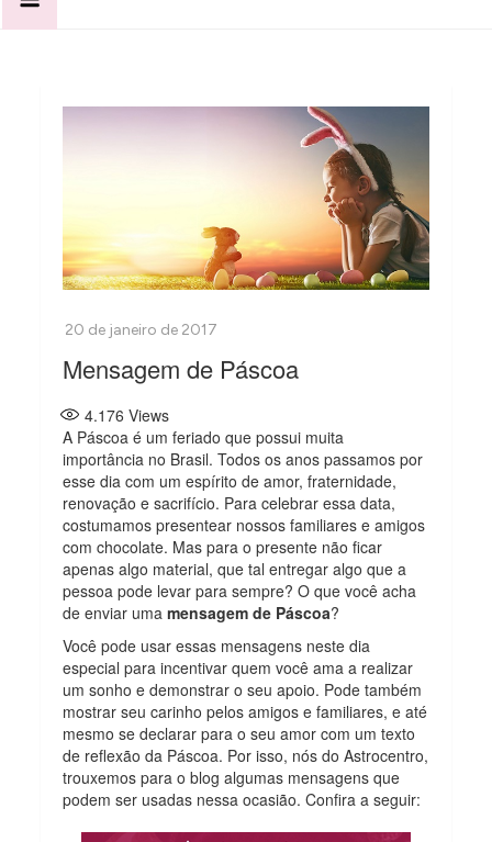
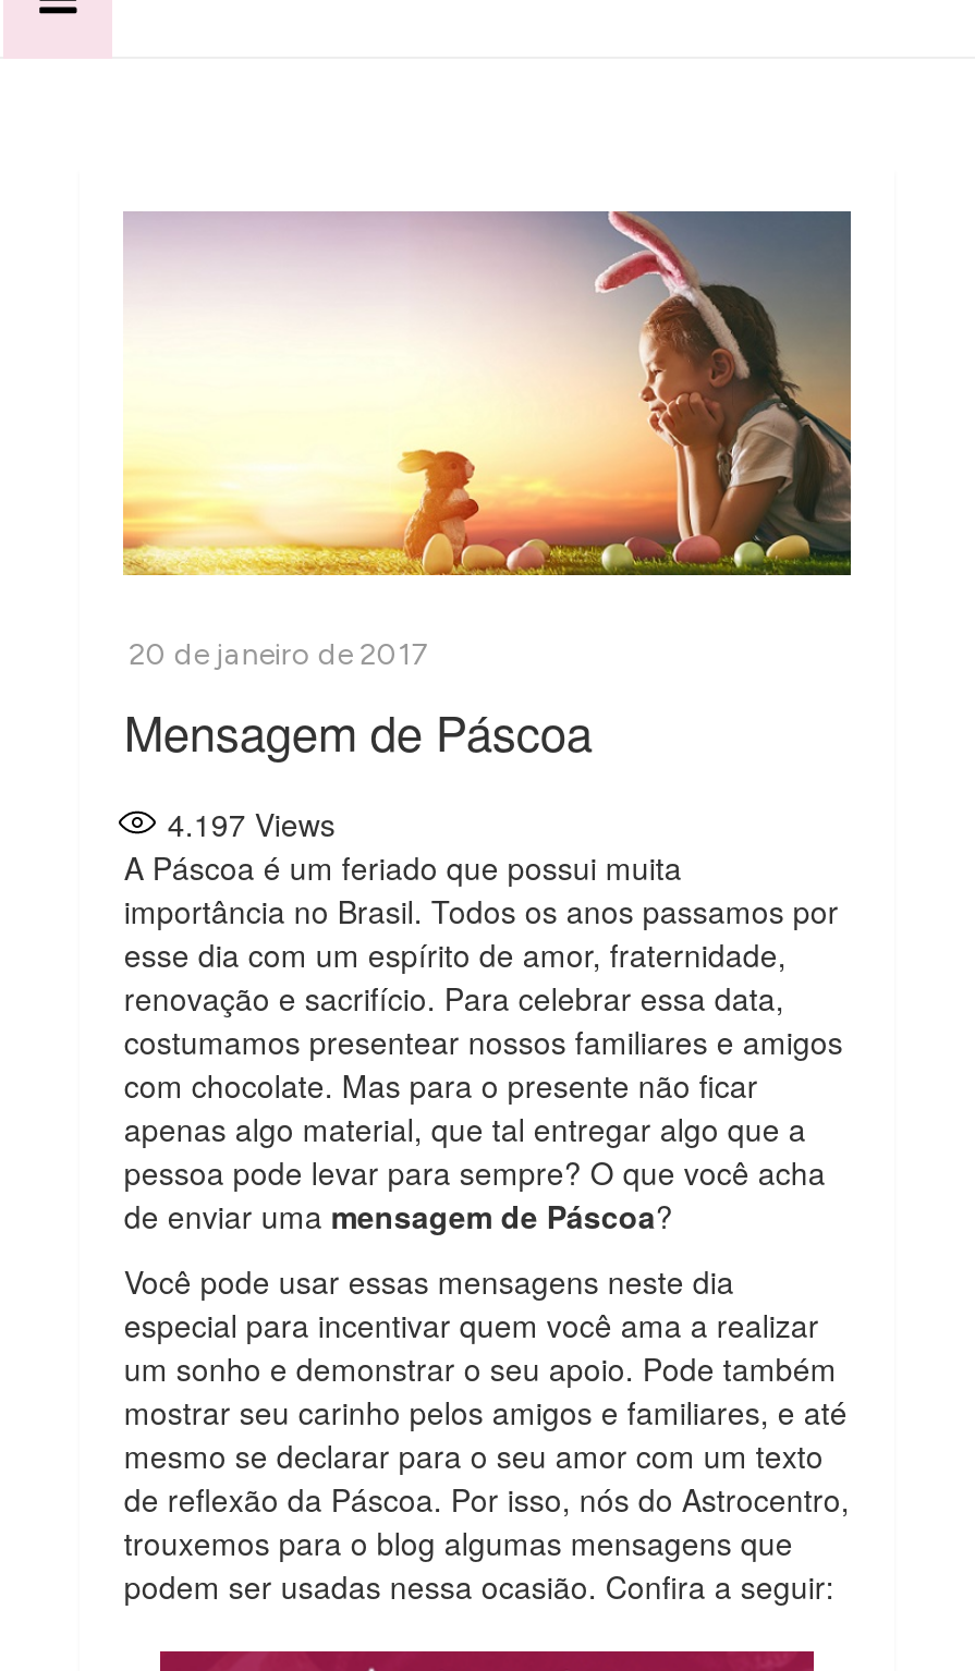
[85,404,170,426] 4.176 Views -> [168,801,335,845] 4.197 Views

